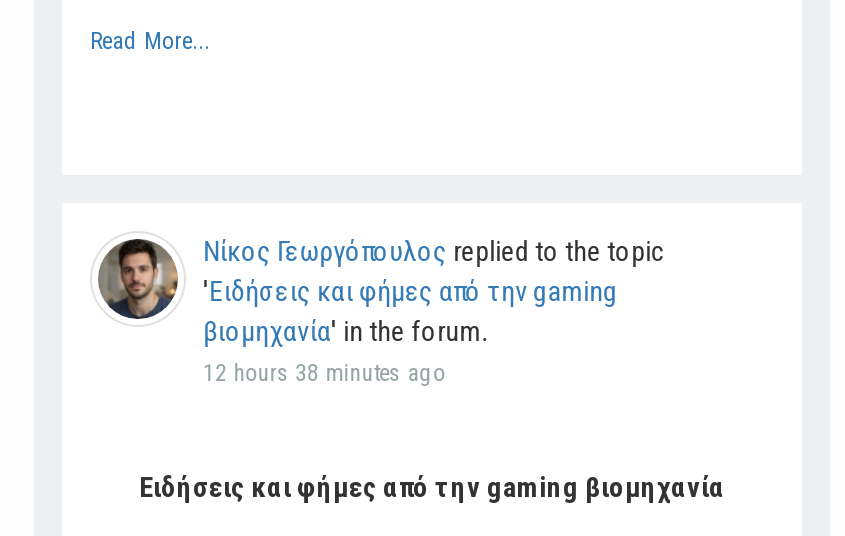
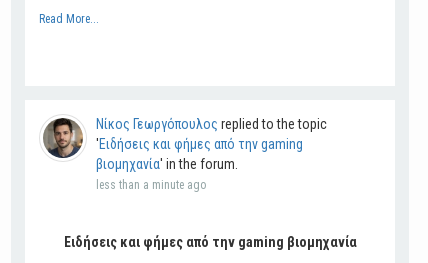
[203,360,445,388] 12 hours 38 minutes ago -> [96,178,206,192] less than a minute ago

